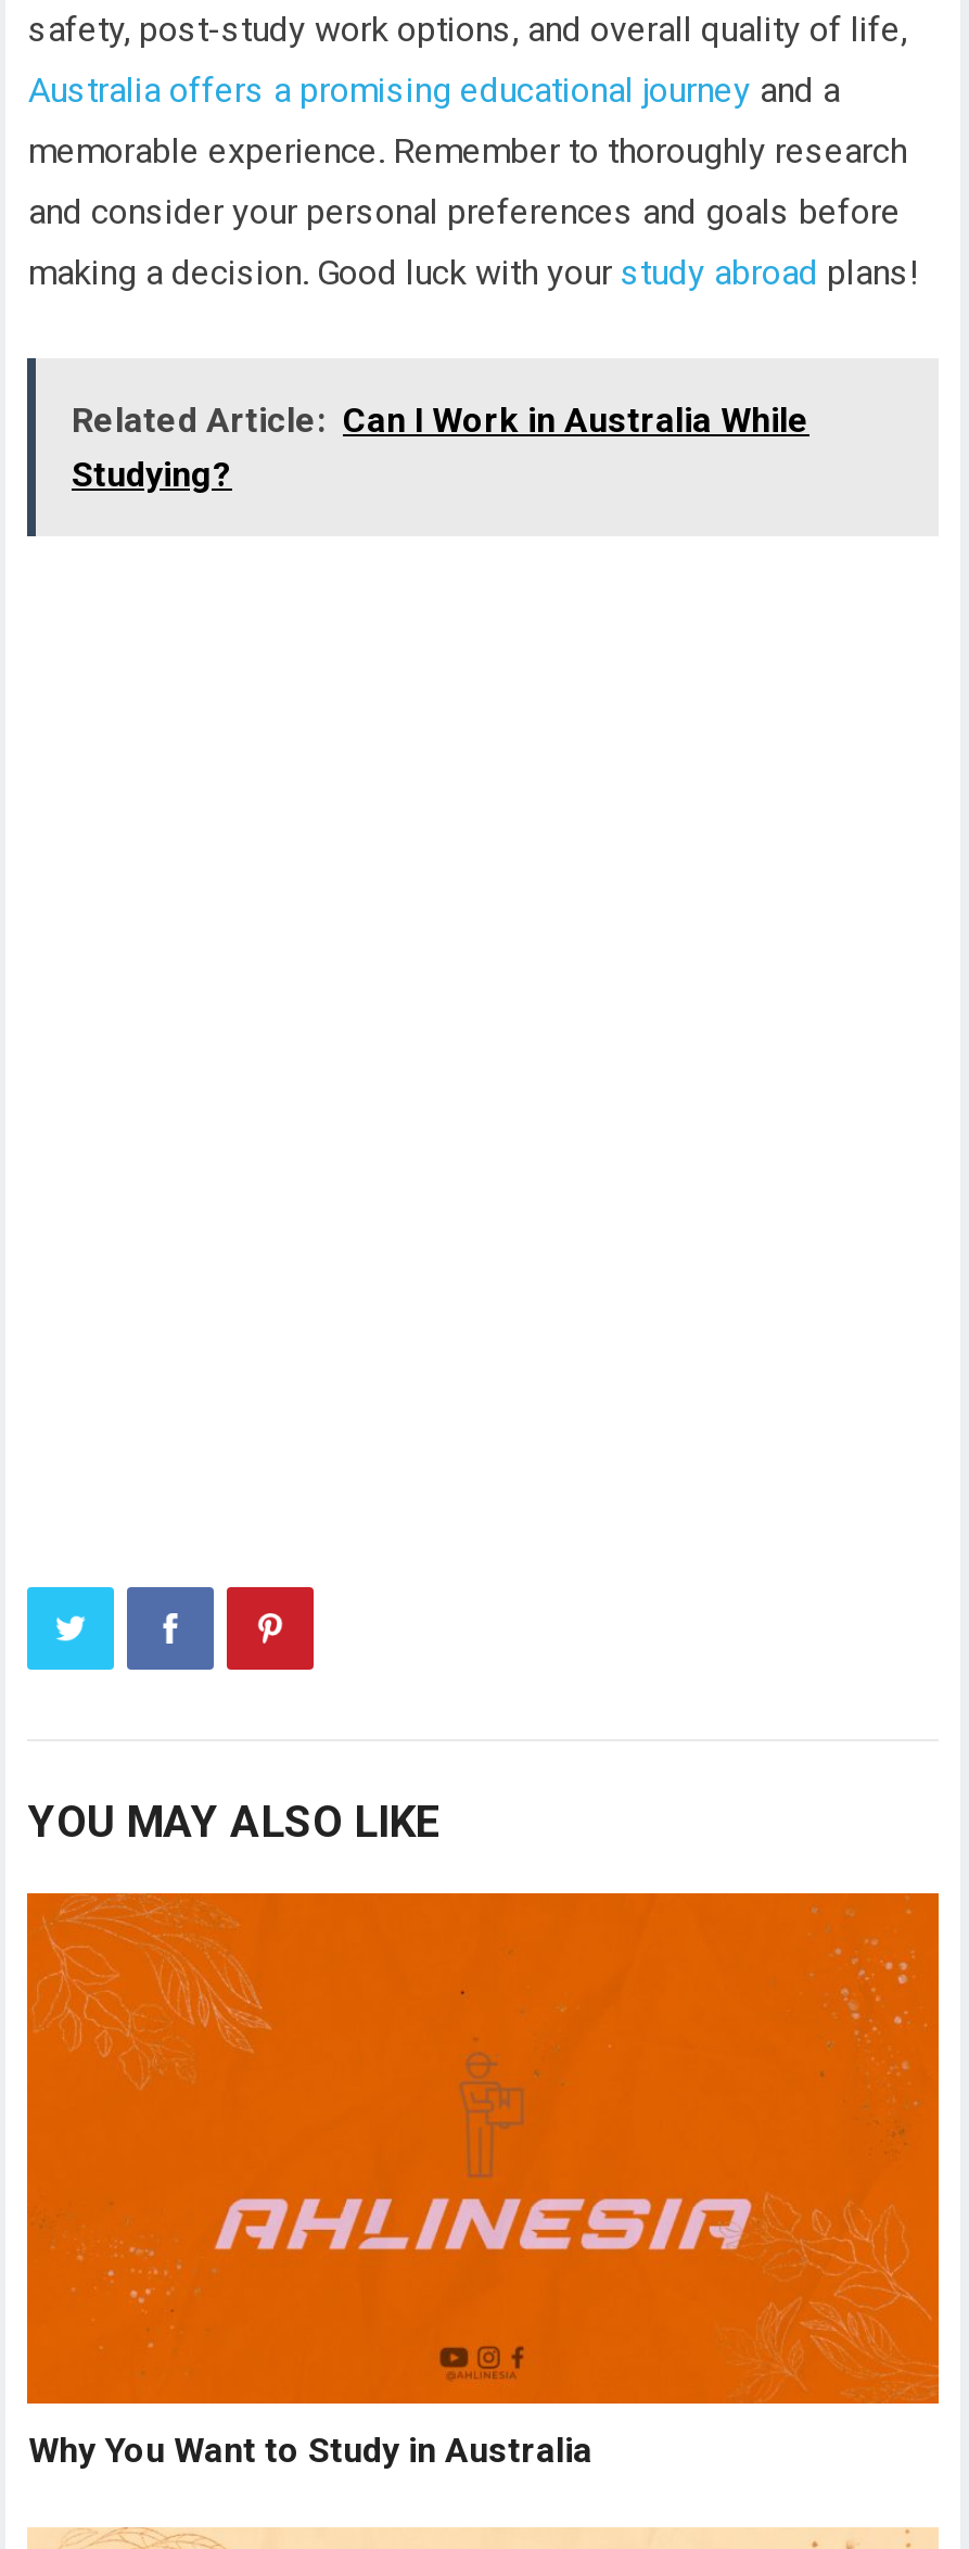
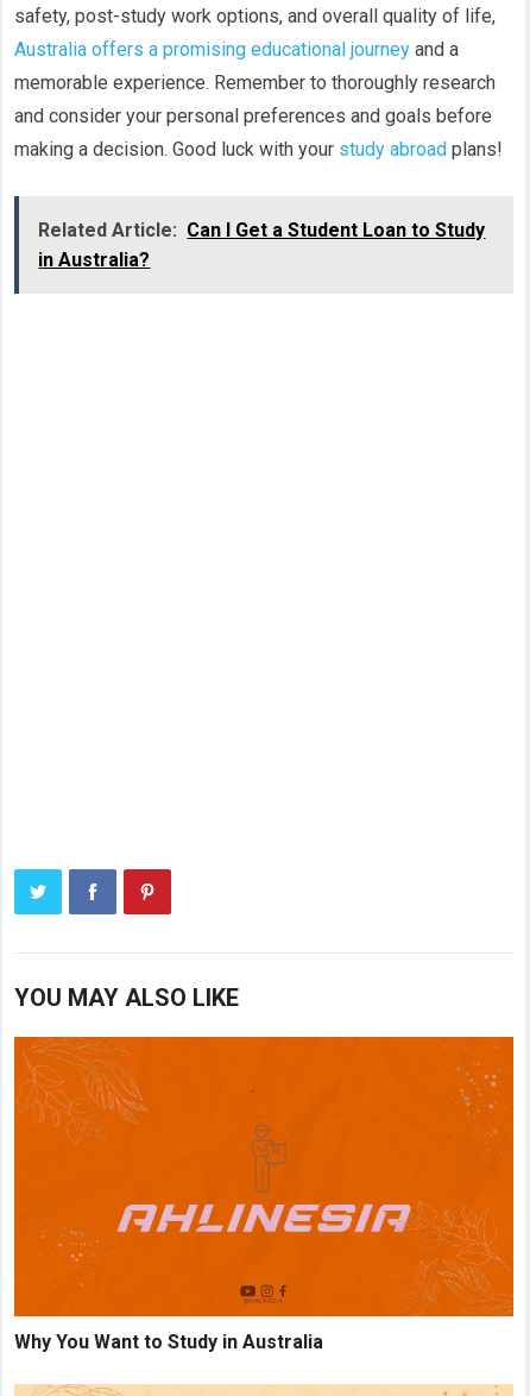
[72,400,809,496] Related Article: Can I Work in Australia While | Studying? -> [39,219,485,272] Related Article: Can I Get a Student Loan to Study | in Australia?

